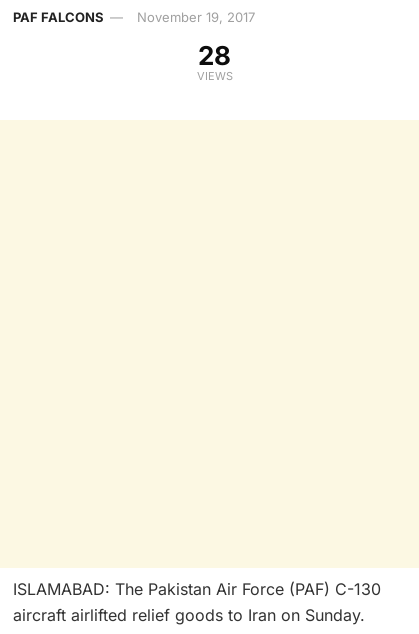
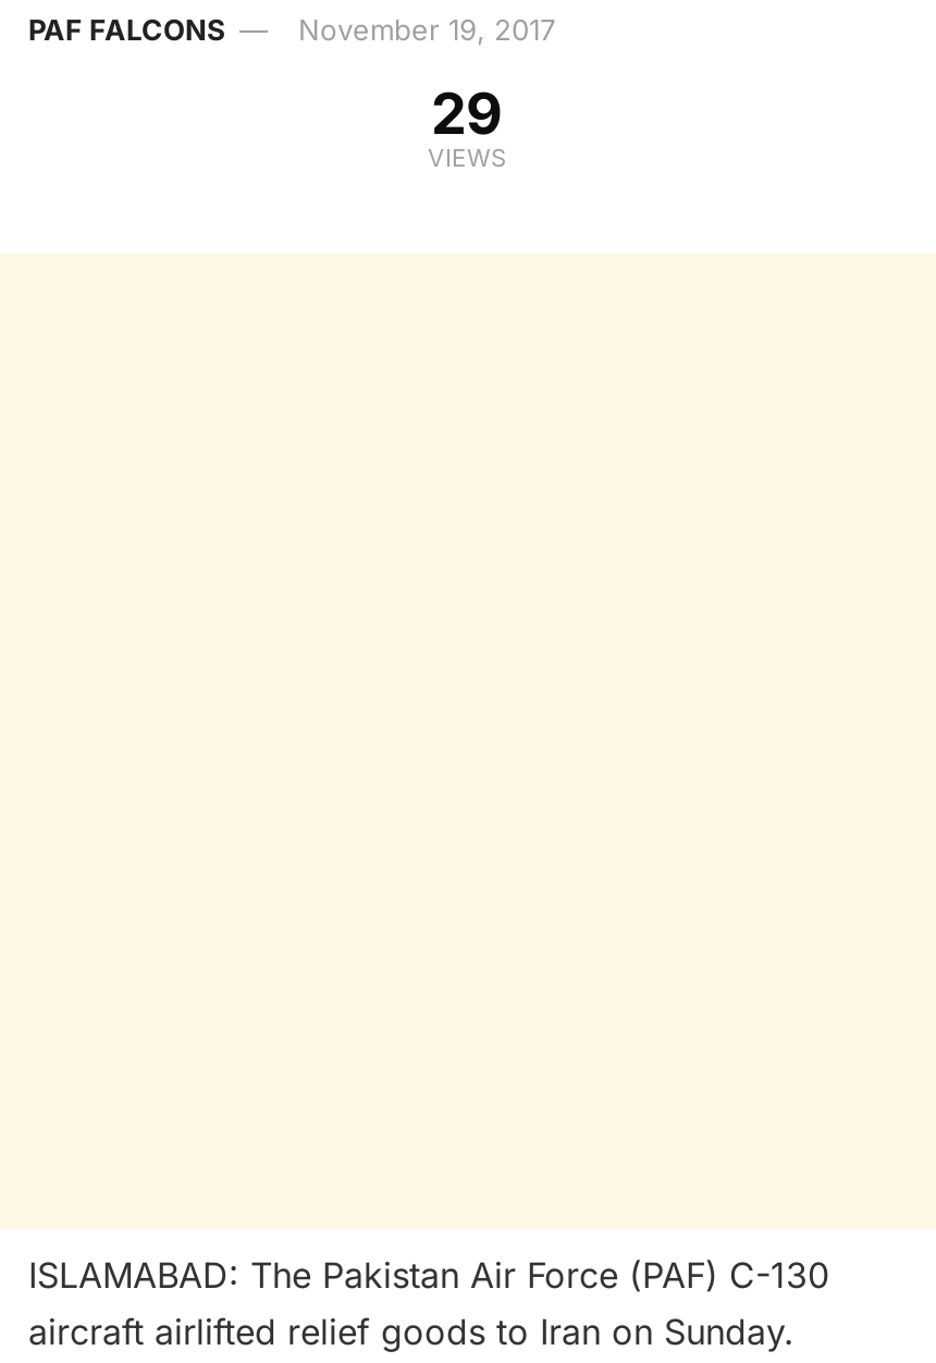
[198,40,231,71] 28 -> [431,79,503,147] 29

